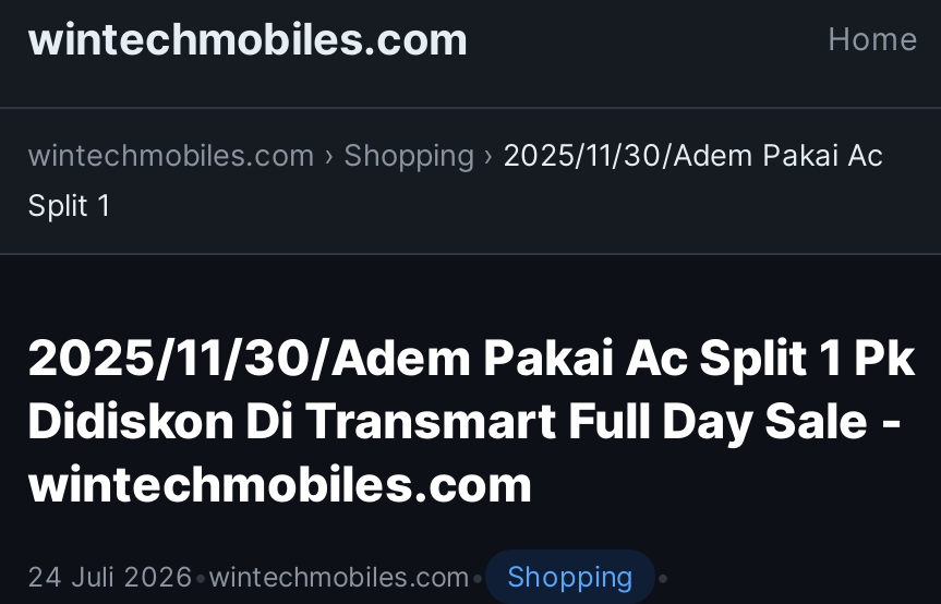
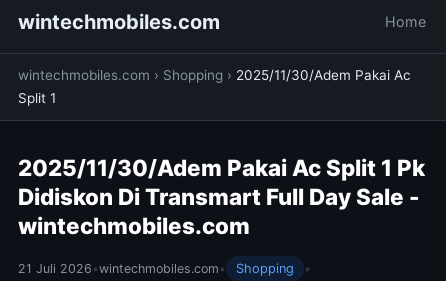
[27,560,485,593] 24 Juli 2026 • wintechmobiles.com • -> [18,261,226,276] 21 Juli 2026 • wintechmobiles.com •

